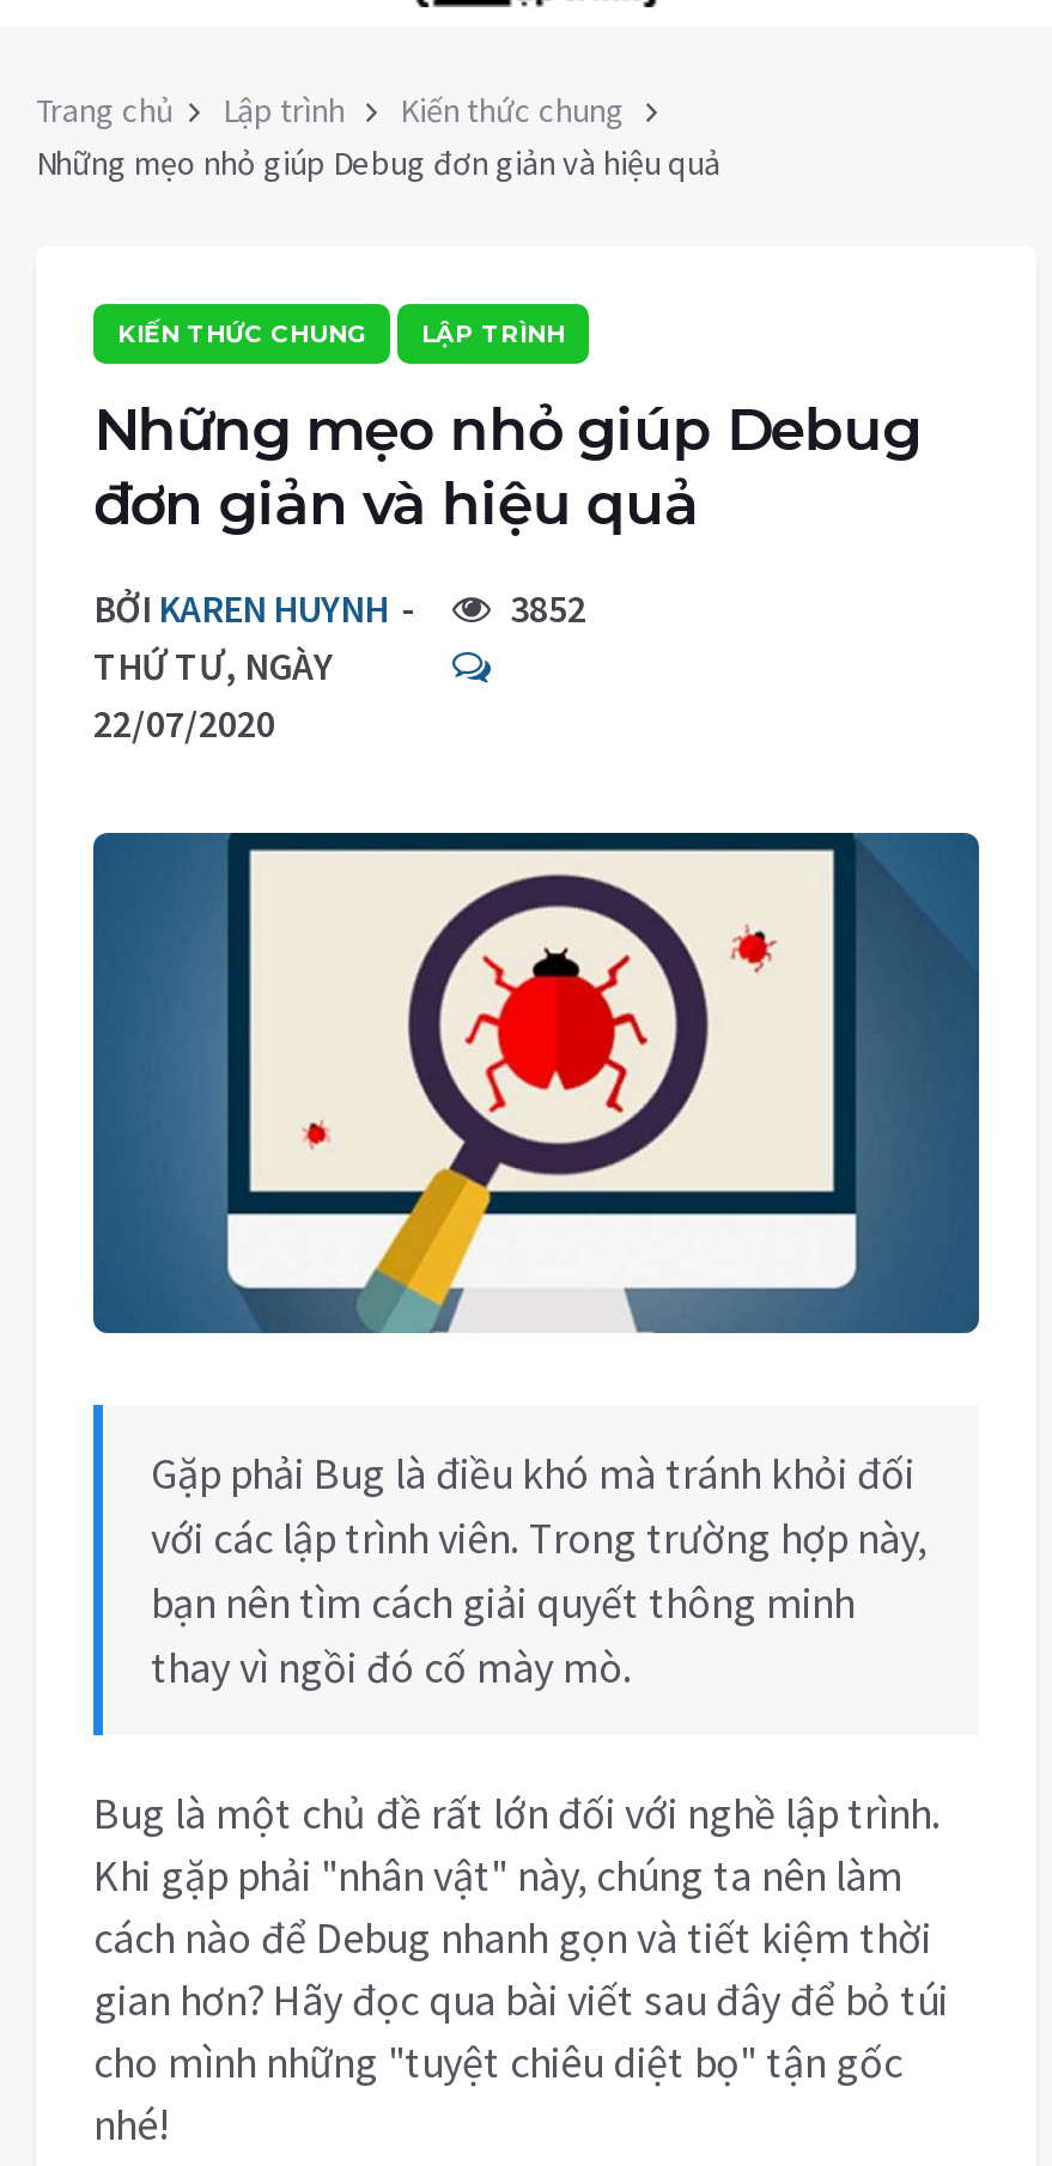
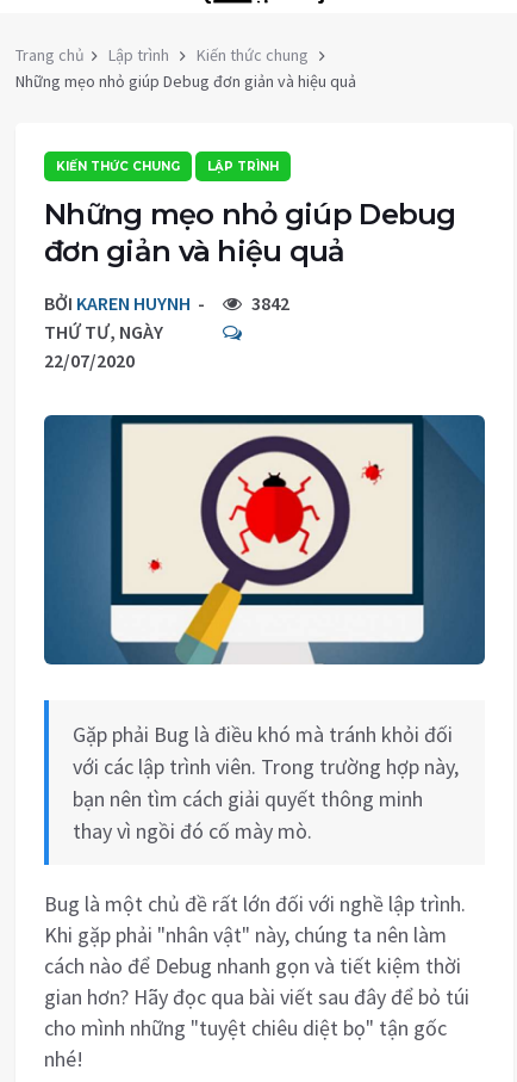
[510,584,586,632] 3852 -> [251,291,289,315] 3842

